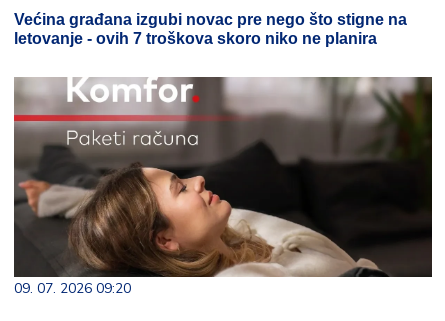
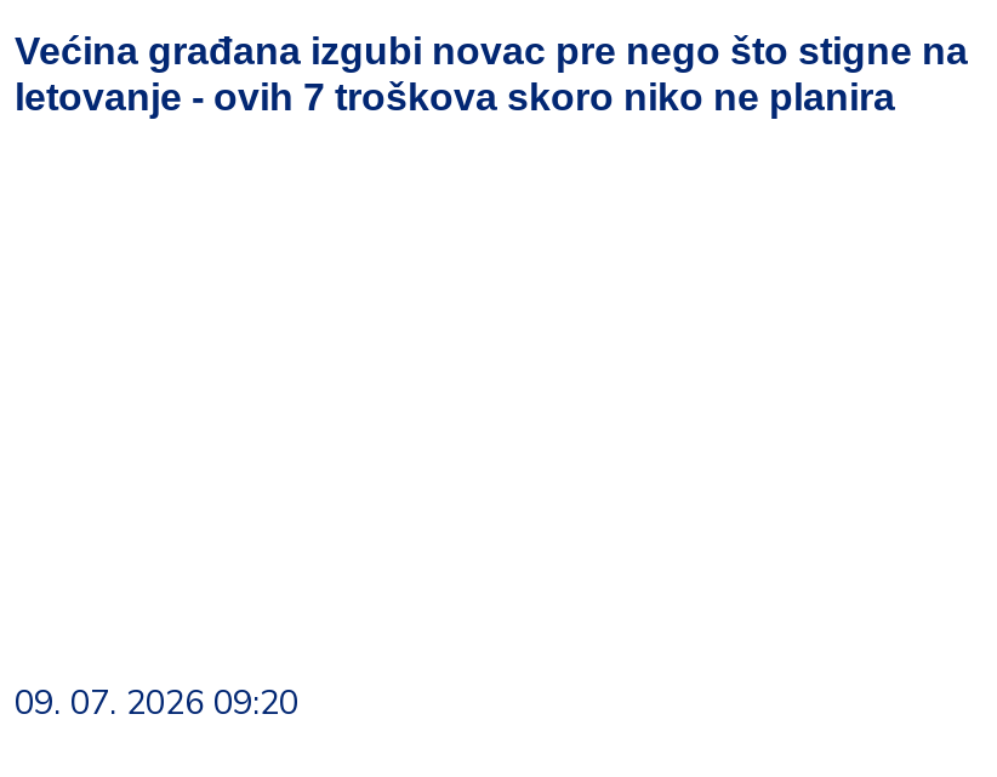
[13,76,433,278] [image] -> none

